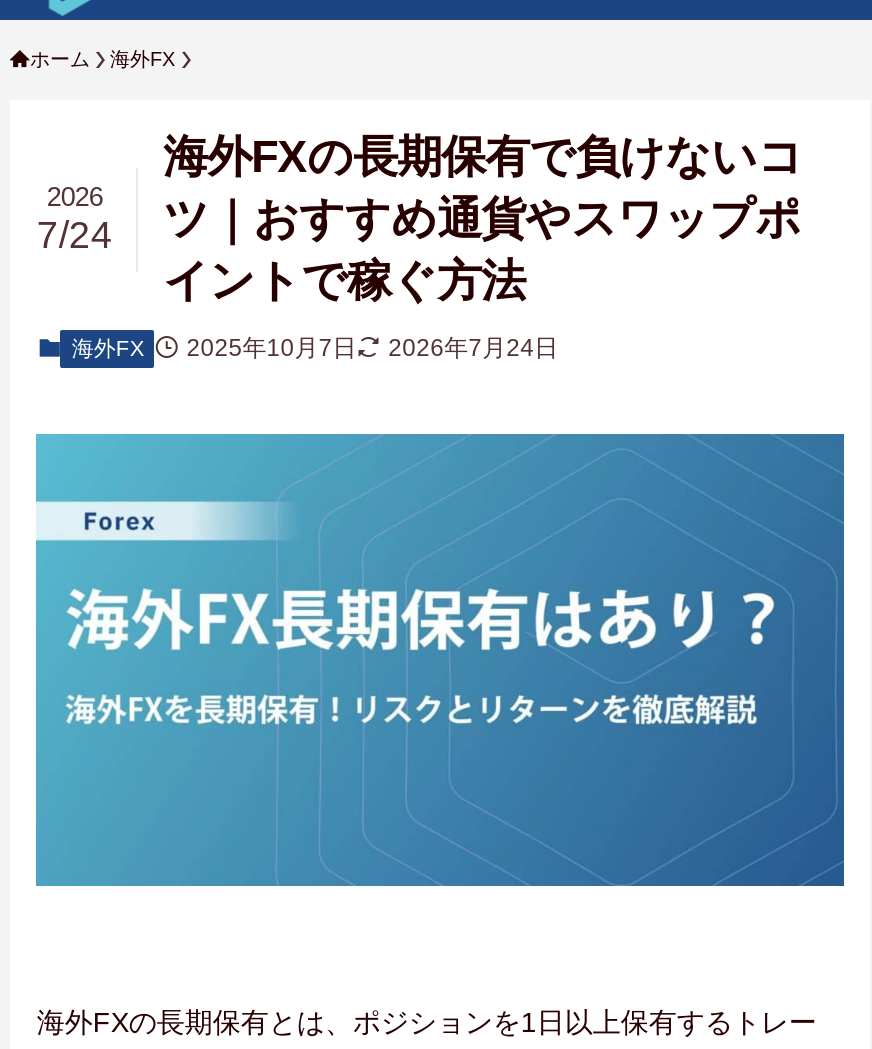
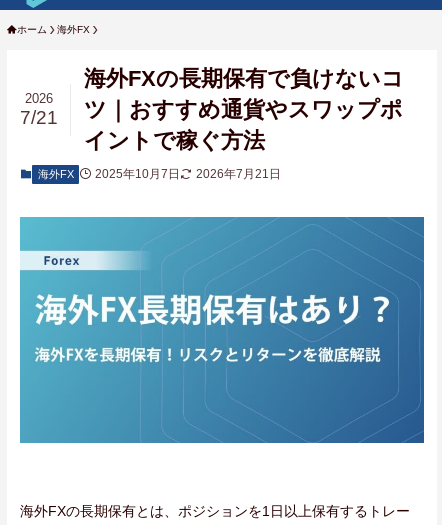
[37,195,801,257] 7/24 ツ｜おすすめ通貨やスワップポ -> [20,97,403,128] 7/21 ツ｜おすすめ通貨やスワップポ
[72,335,558,363] 海外FX 2025年10月7日 2026年7月24日 -> [38,167,281,181] 海外FX 2025年10月7日 2026年7月21日

